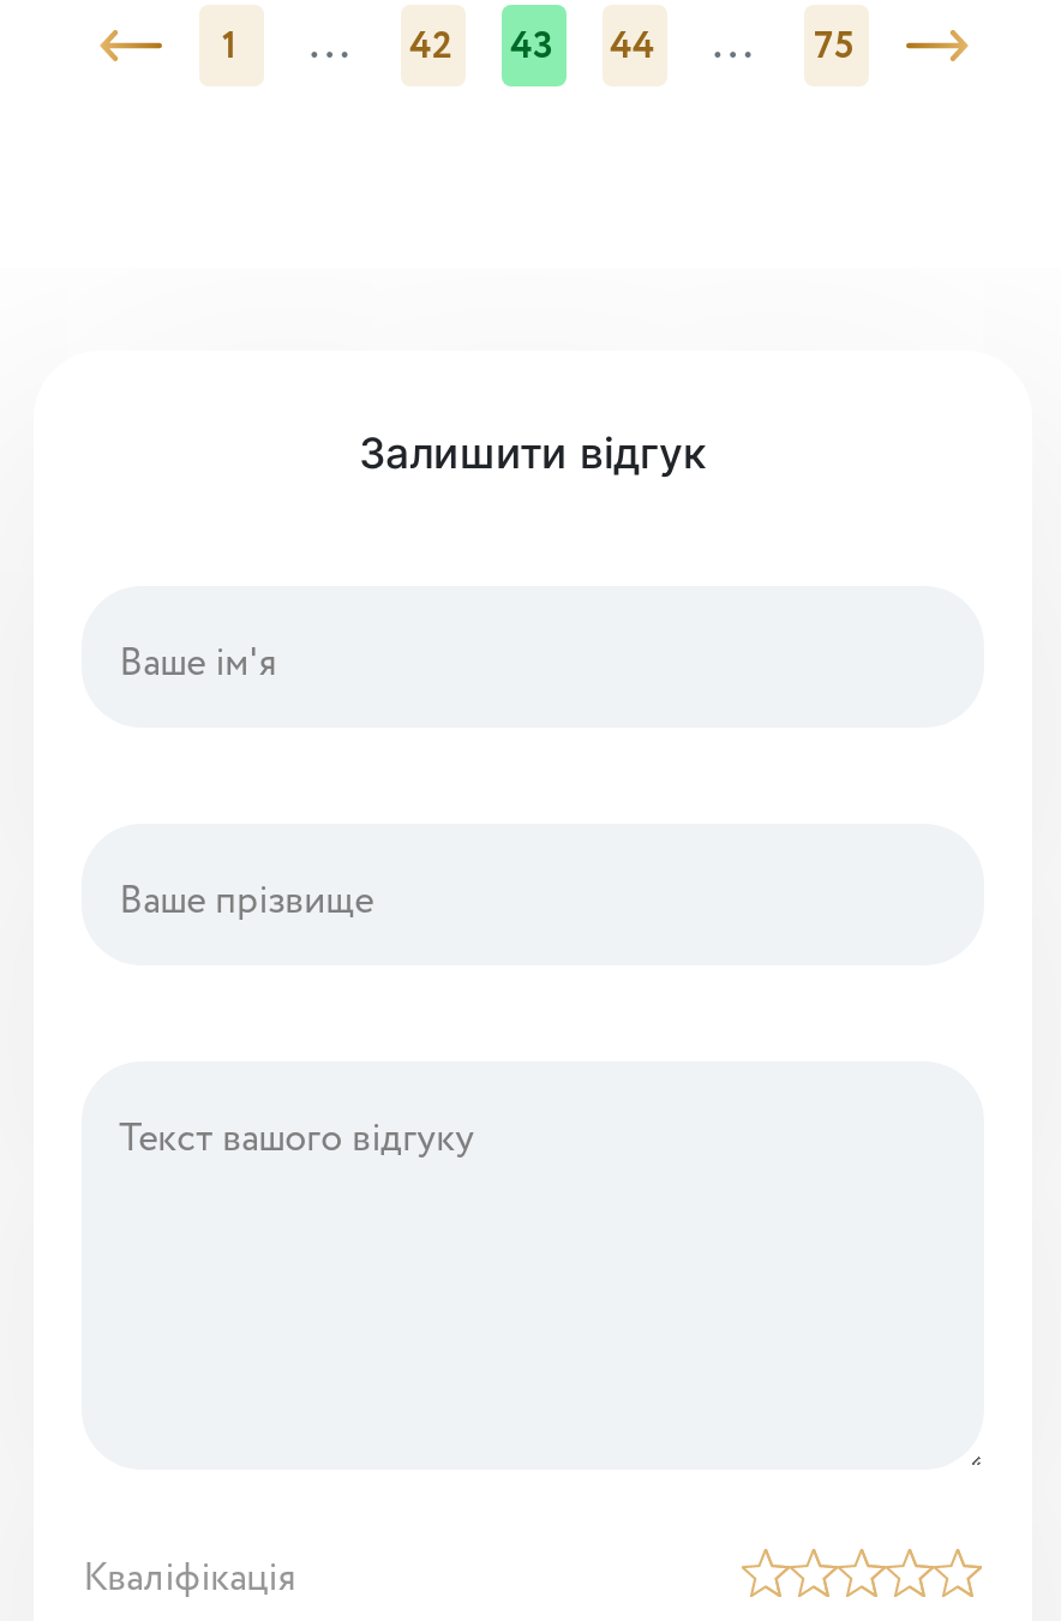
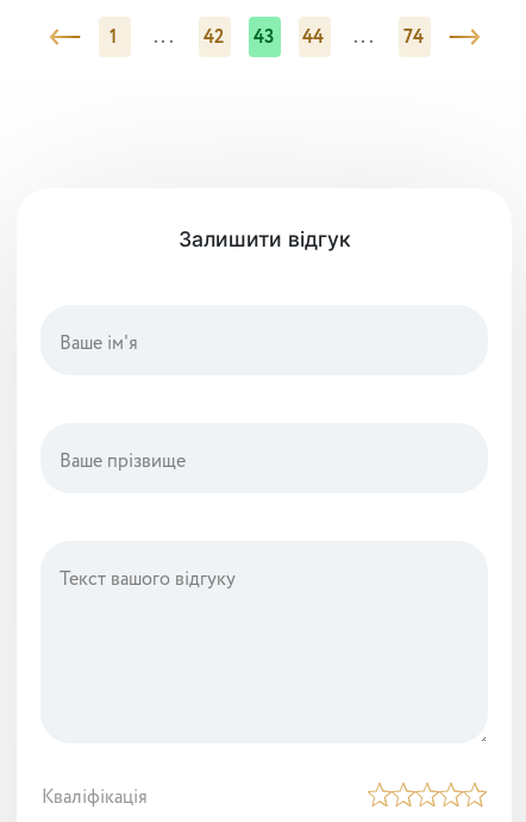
[814,18,854,73] 75 -> [403,23,424,51] 74

